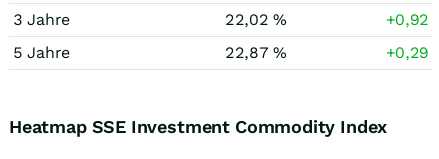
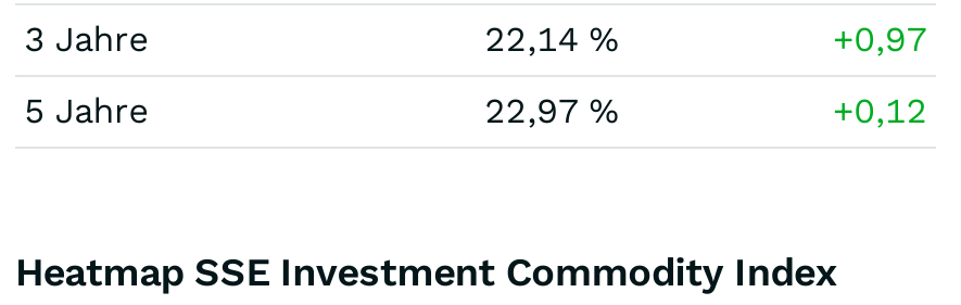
[225,10,287,29] 22,02 % -> [485,18,619,60] 22,14 %
[385,10,429,29] +0,92 -> [833,18,927,60] +0,97
[225,43,287,62] 22,87 % -> [485,90,619,131] 22,97 %
[385,43,429,62] +0,29 -> [833,90,927,131] +0,12

